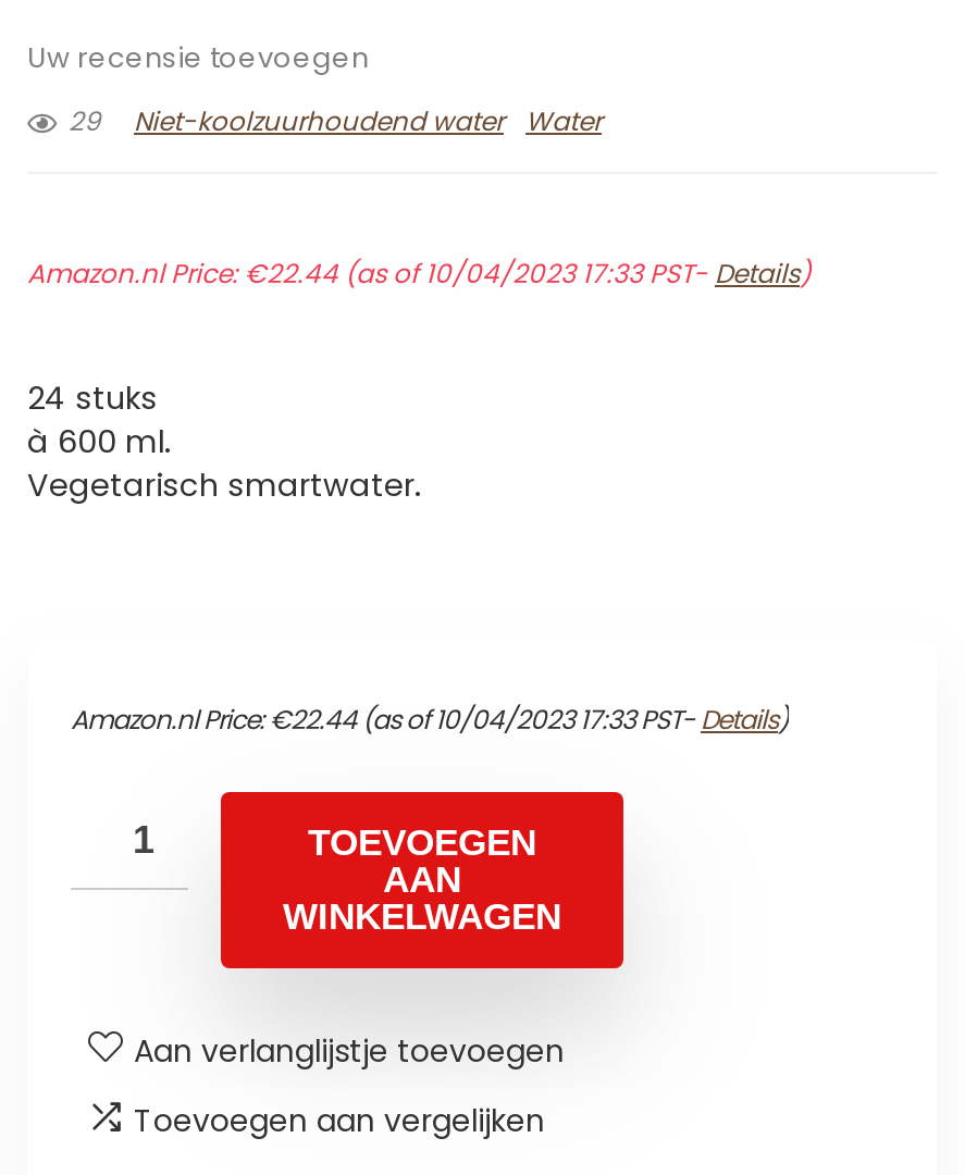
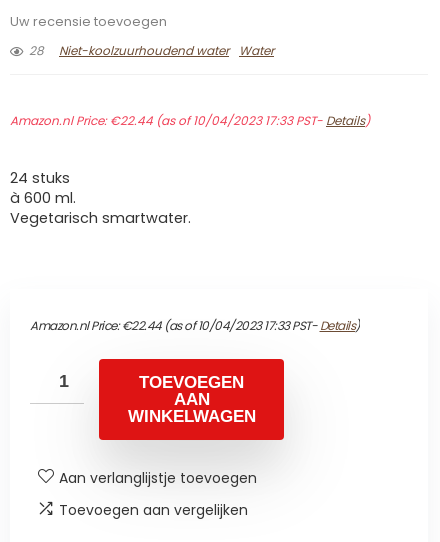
[69,102,602,139] 29 Niet-koolzuurhoudend water Water -> [29,42,274,59] 28 Niet-koolzuurhoudend water Water

